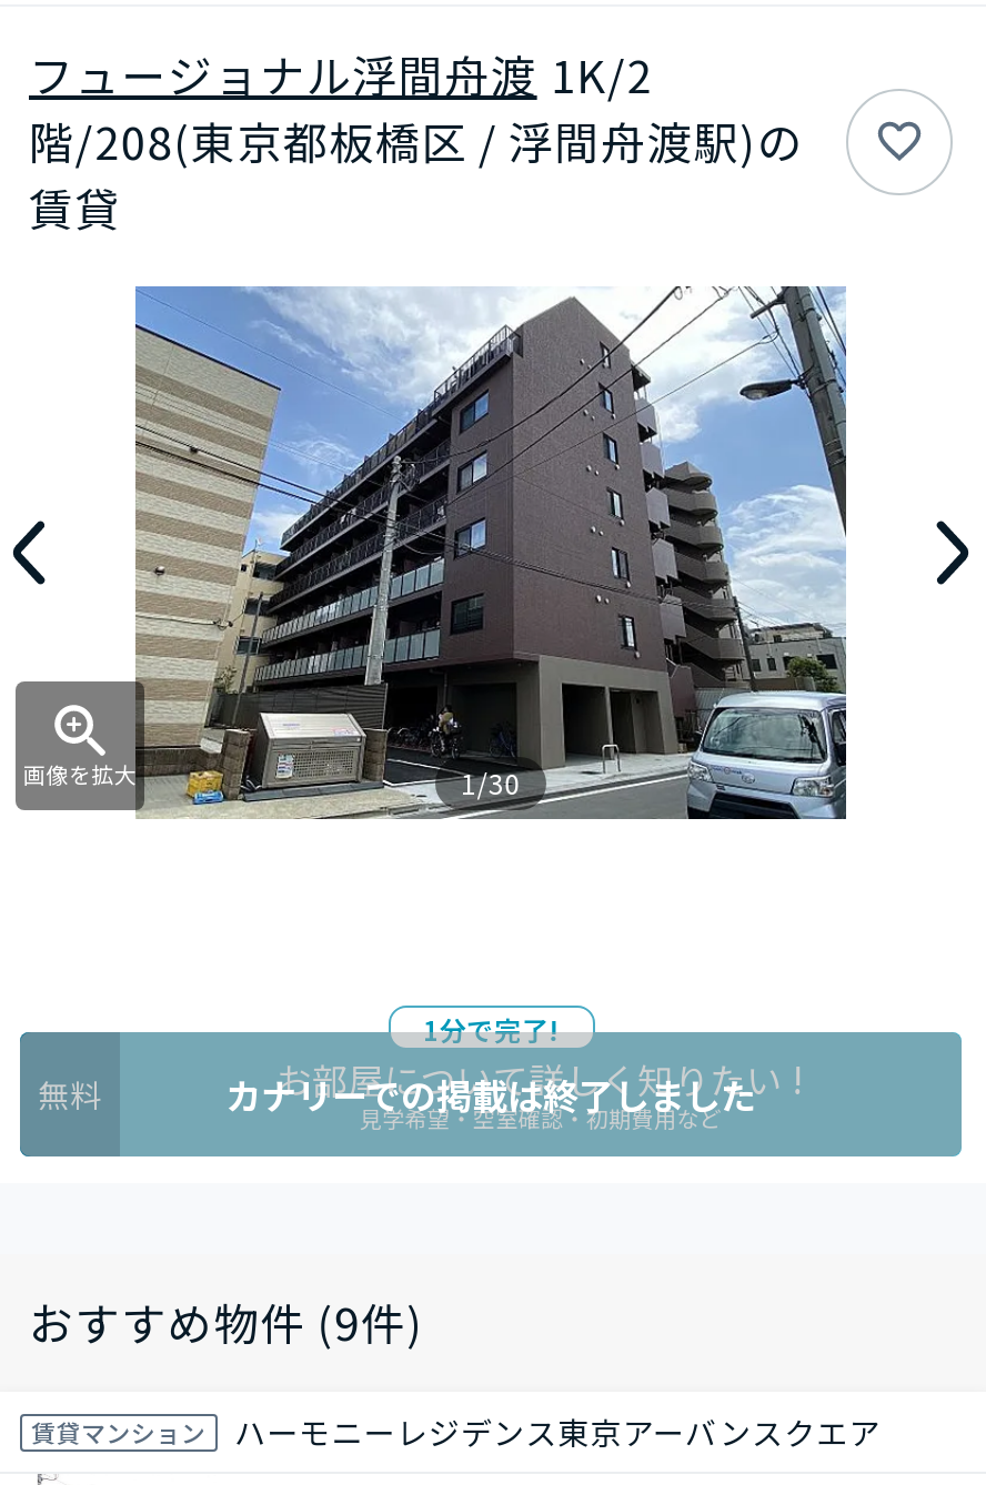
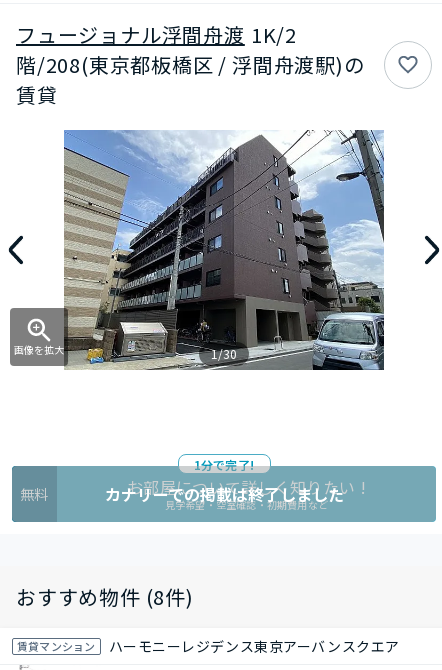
[29,1290,424,1354] おすすめ物件 (9件) -> [16,582,194,611] おすすめ物件 (8件)

